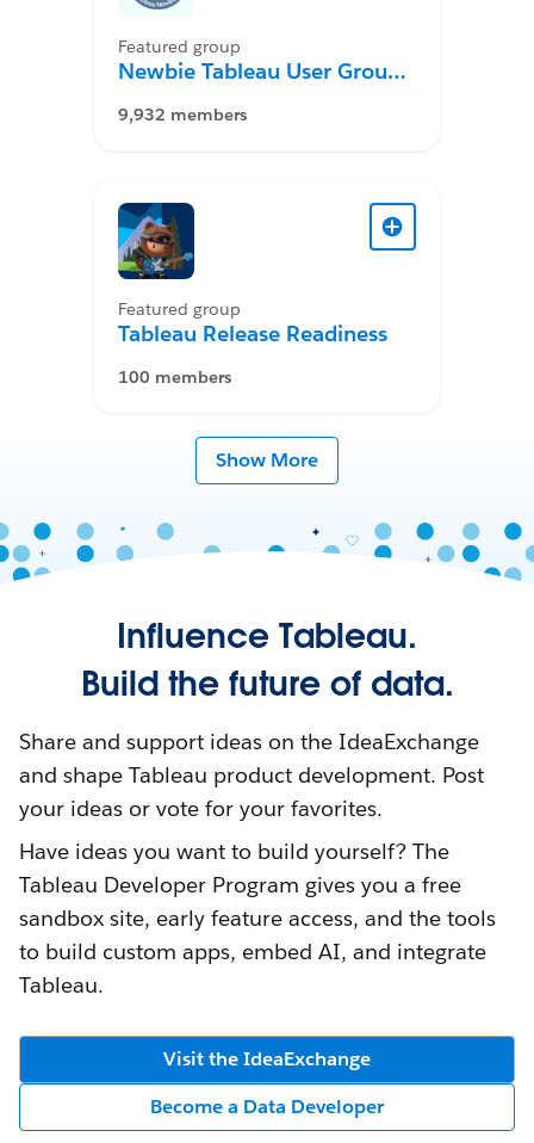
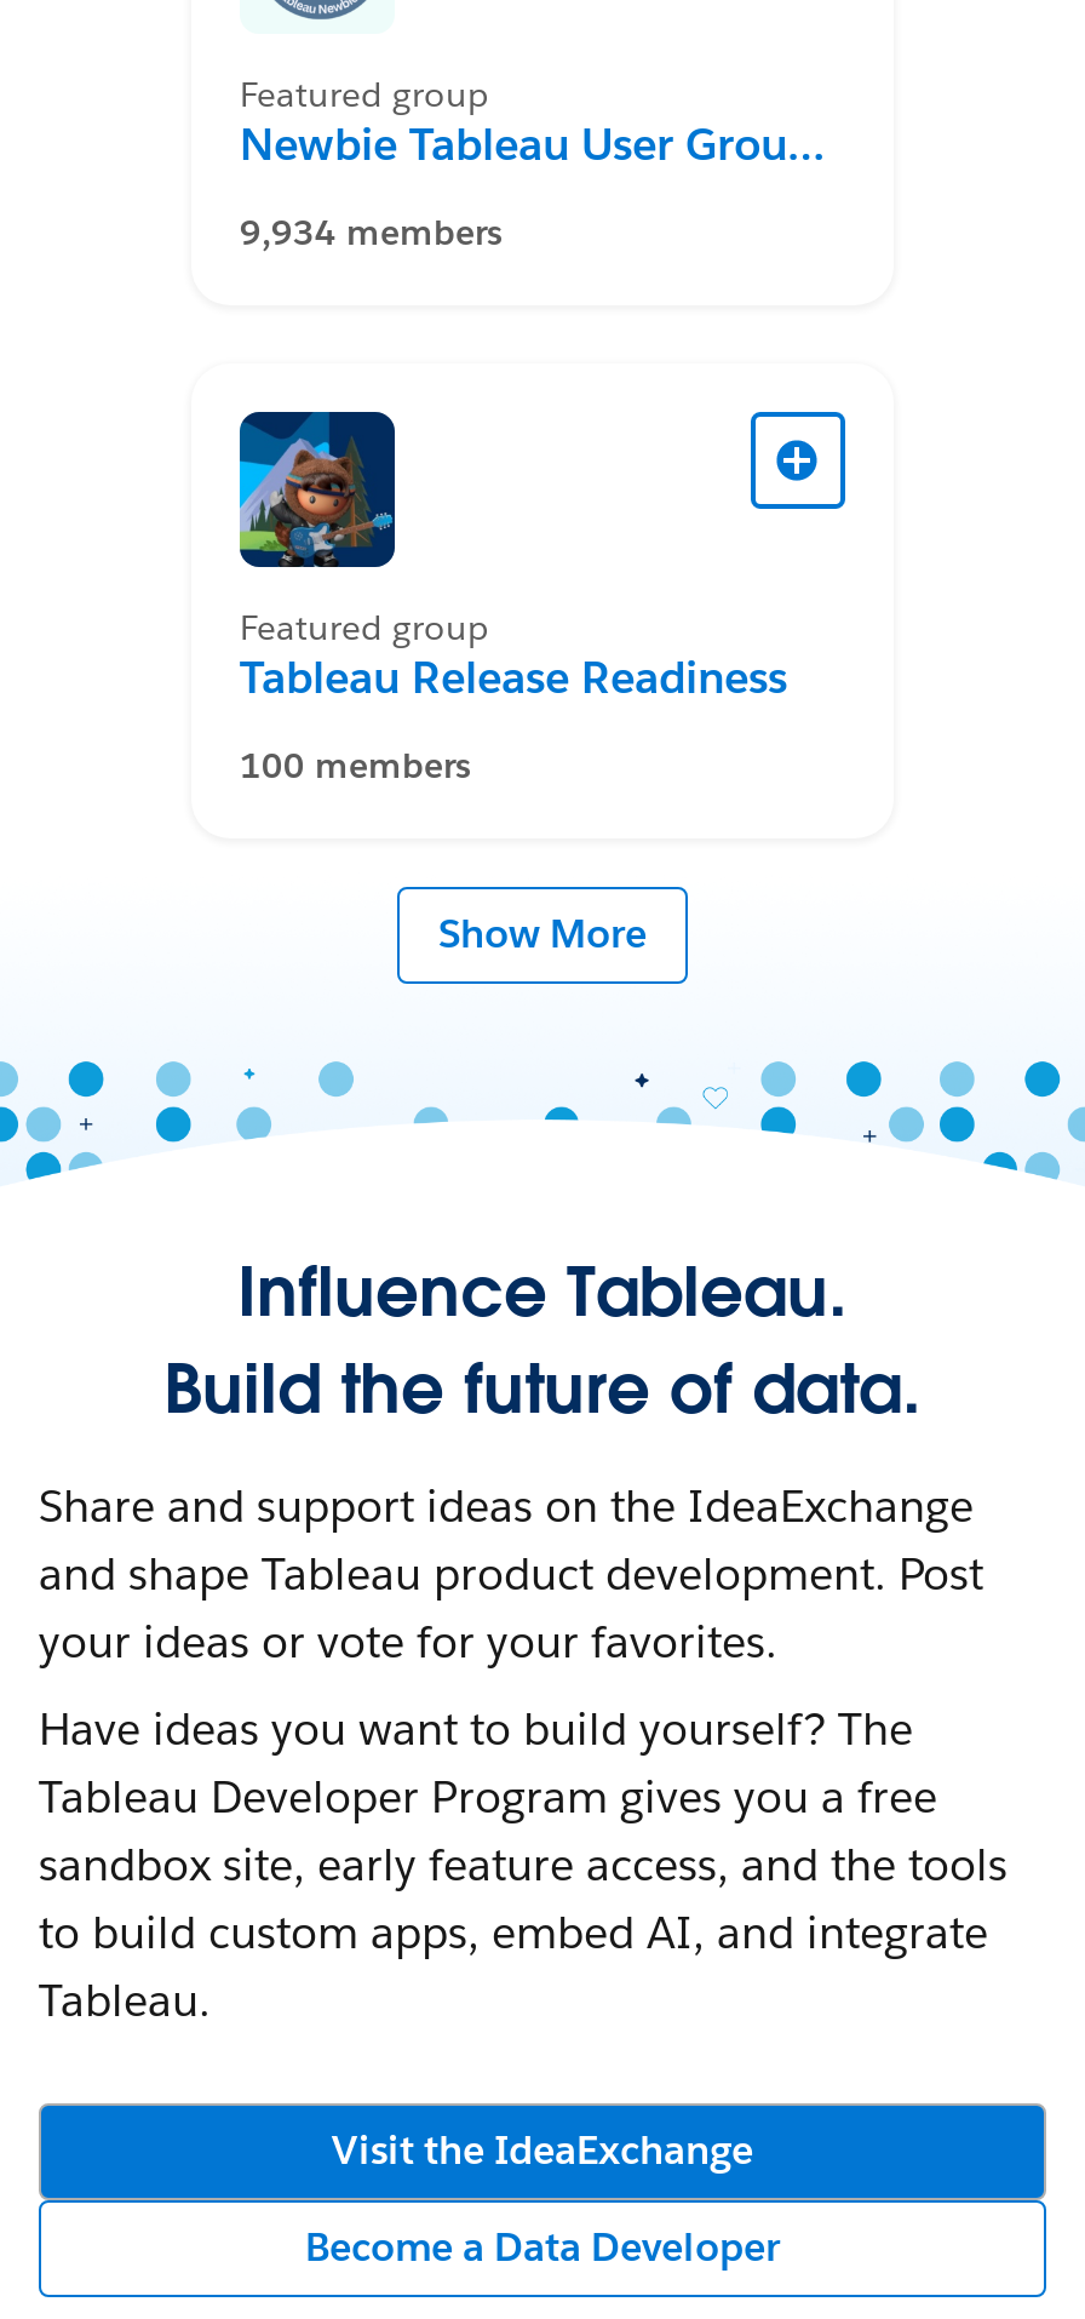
[118,104,247,125] 9,932 members -> [240,211,501,254] 9,934 members

